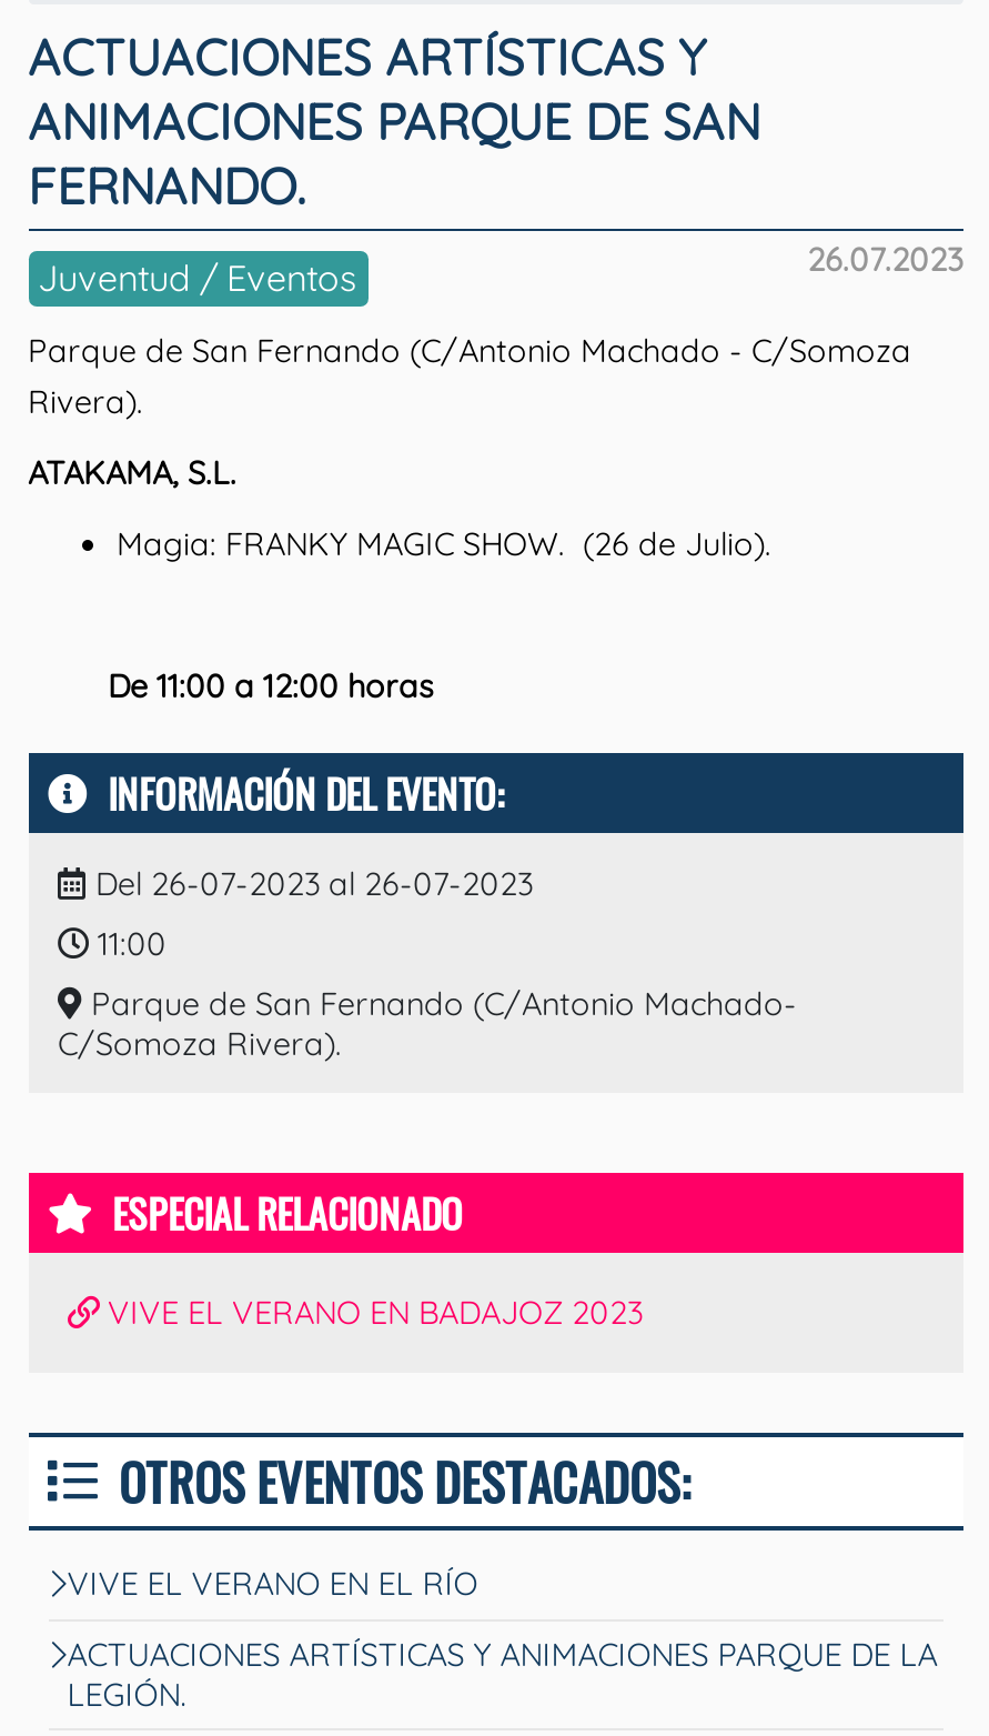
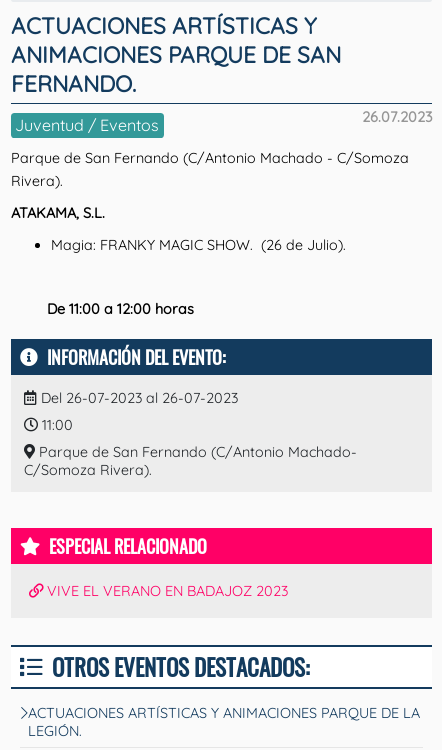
[67,1565,478,1604] VIVE EL VERANO EN EL RÍO -> none

